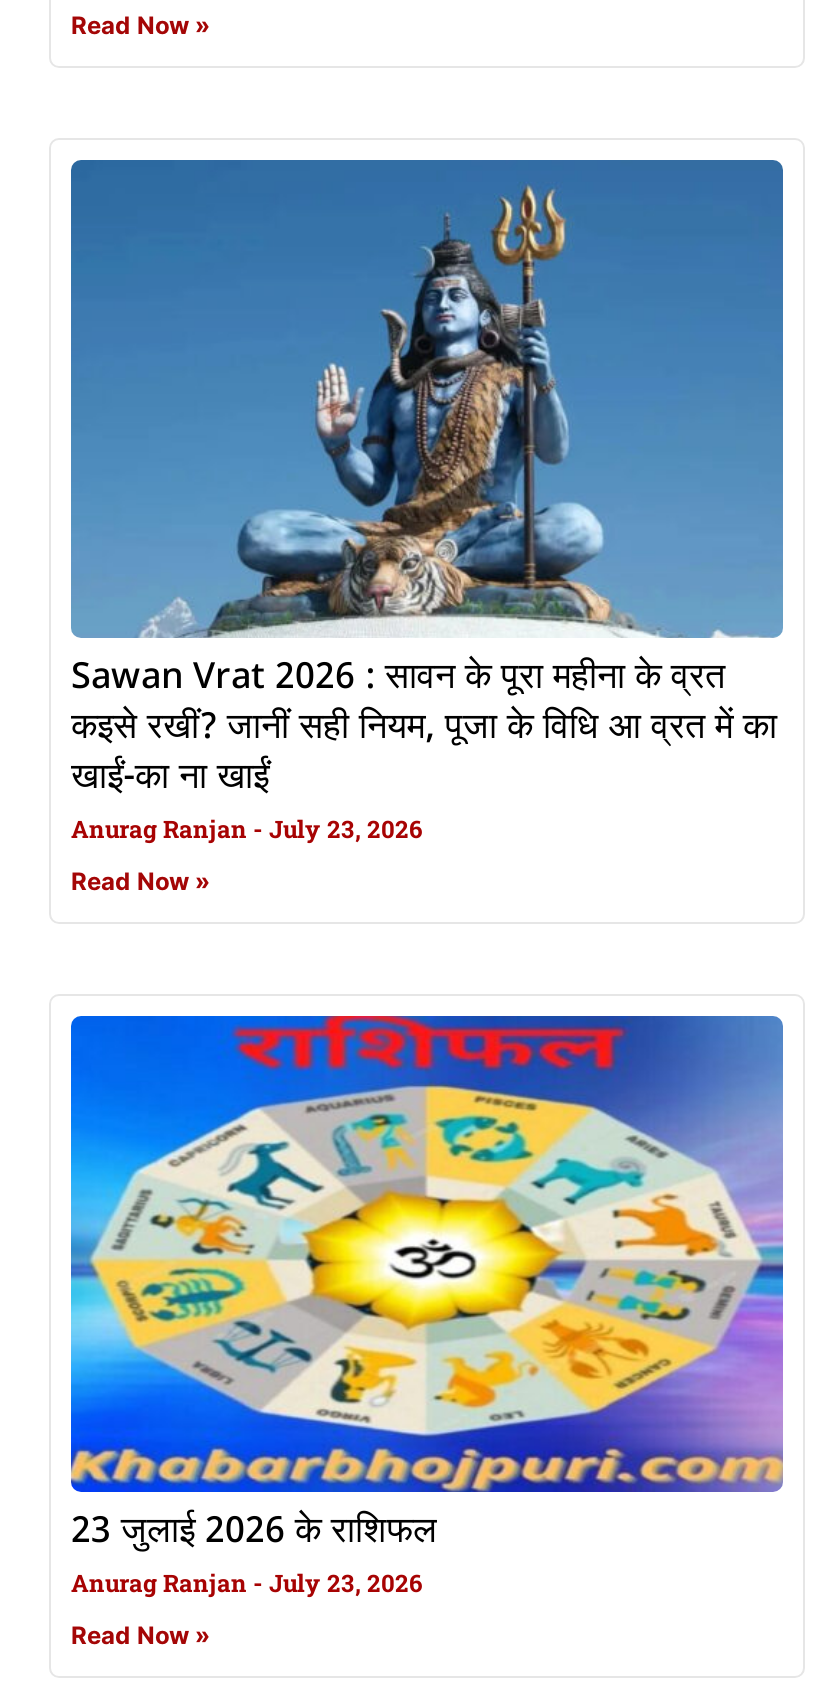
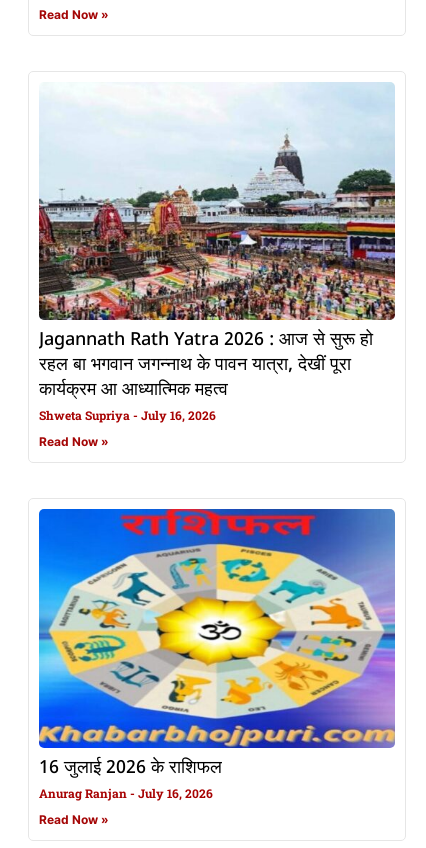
[69,157,785,843] [image] | Sawan Vrat 2026 : सावन के पूरा महीना के व्रत | कइसे रखीं? जानीं सही नियम, पूजा के विधि आ व्रत में का | खाईं-का ना खाईं | Anurag Ranjan July 23, 2026 -> [38,81,396,423] [image] | Jagannath Rath Yatra 2026 : आज से सुरू हो | रहल बा भगवान जगन्नाथ के पावन यात्रा, देखीं पूरा | कार्यक्रम आ आध्यात्मिक महत्व | Shweta Supriya July 16, 2026
[71,1508,437,1556] 23 जुलाई 2026 के राशिफल -> [39,756,222,780] 16 जुलाई 2026 के राशिफल
[71,1566,423,1598] Anurag Ranjan July 23, 2026 -> [39,785,213,801] Anurag Ranjan July 16, 2026

